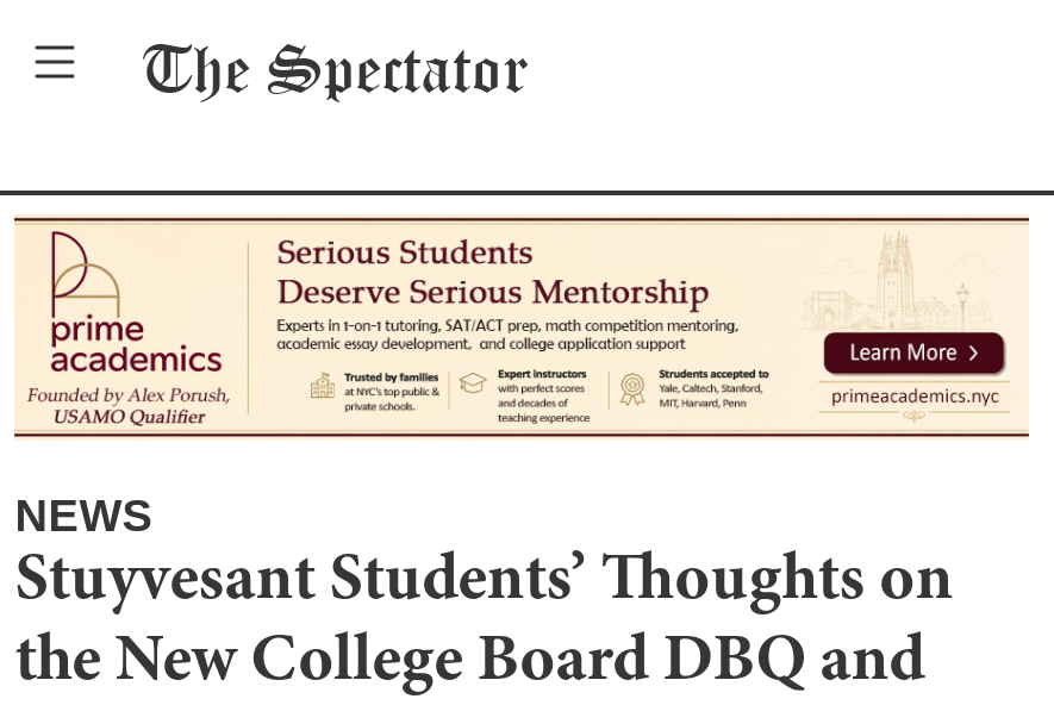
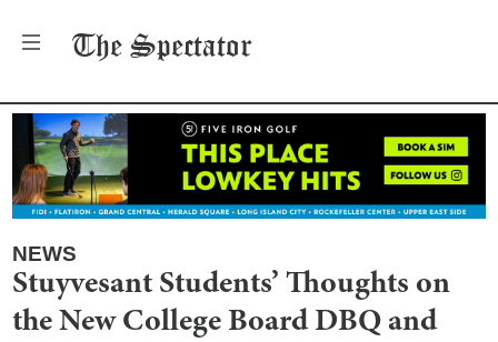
[12,214,1031,441] [image] -> [11,112,487,220] [image]

